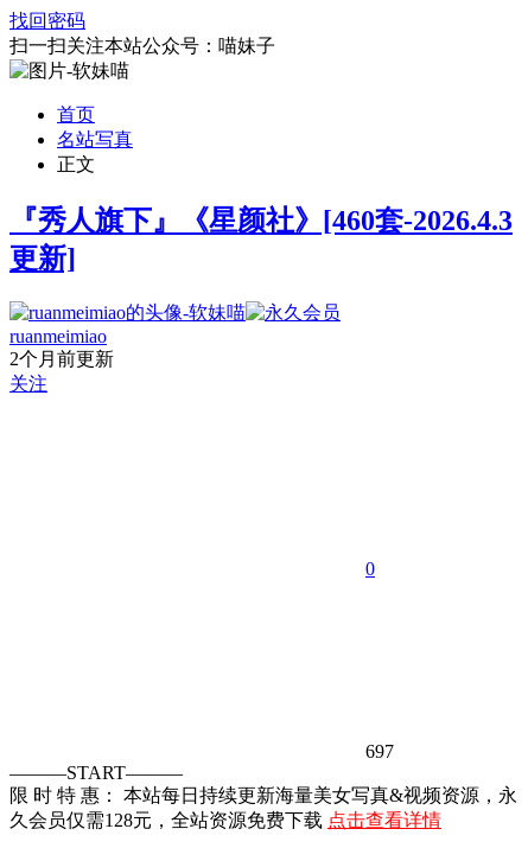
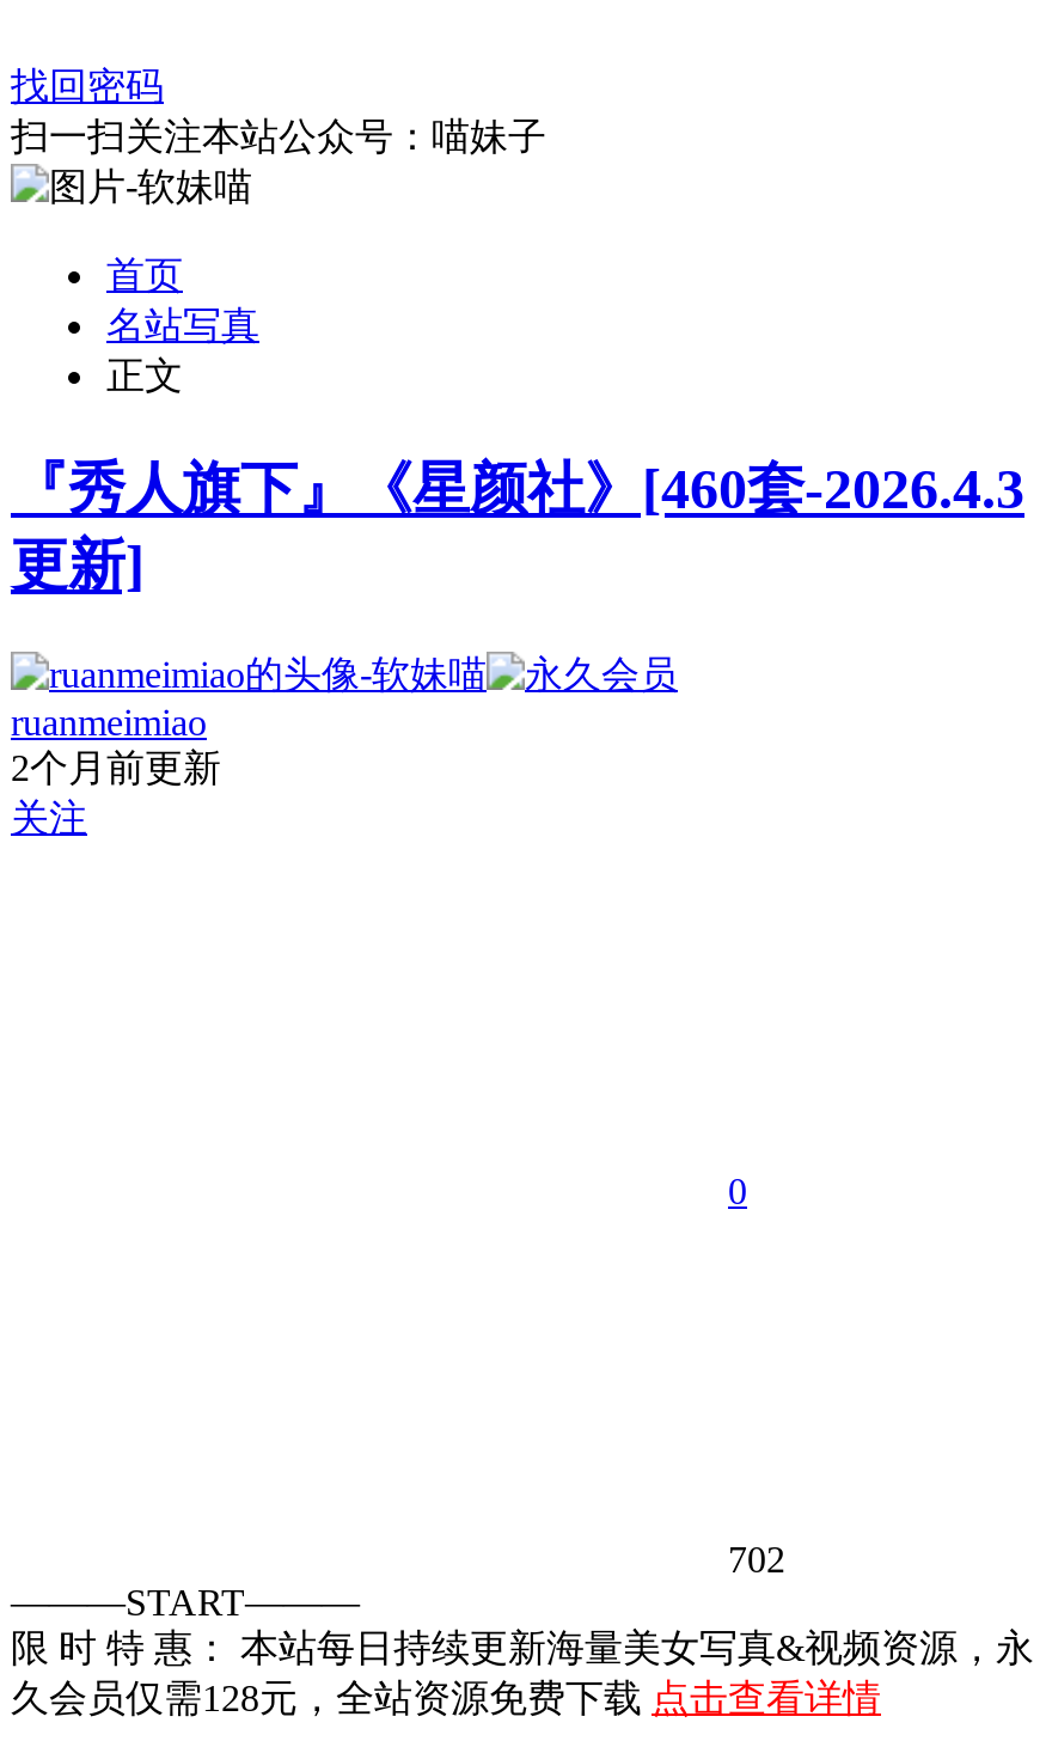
[365,741,394,761] 697 -> [728,1538,785,1579] 702

